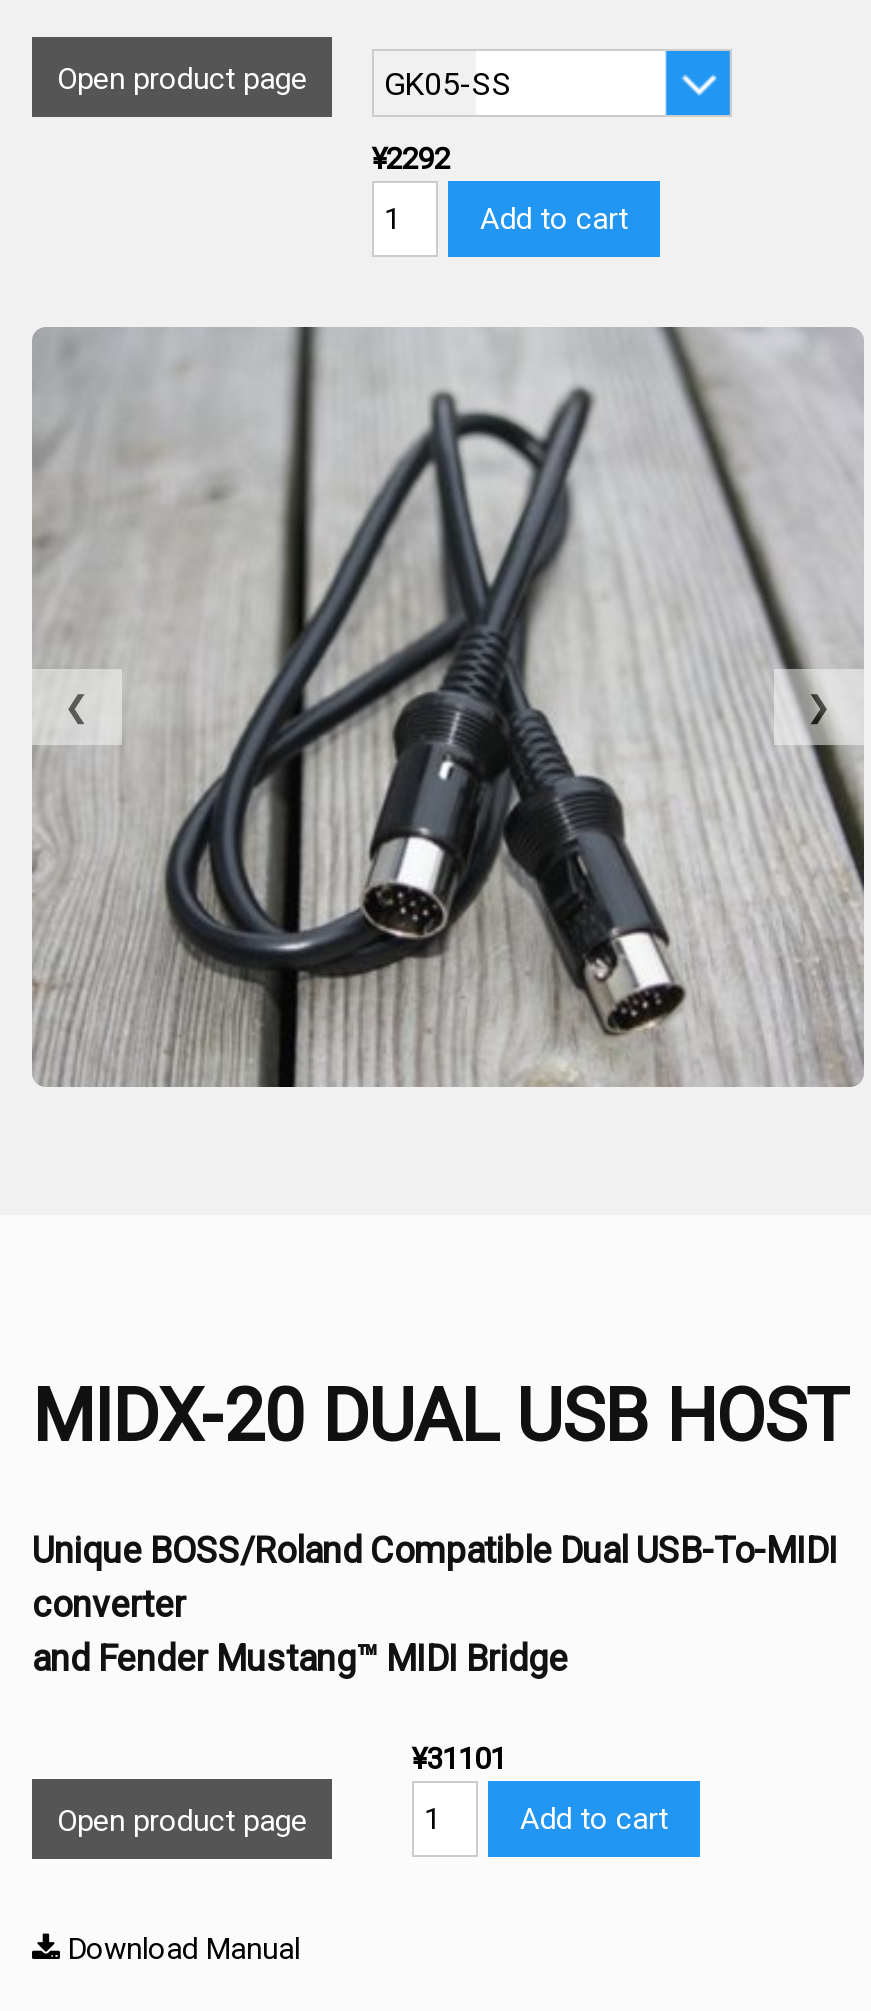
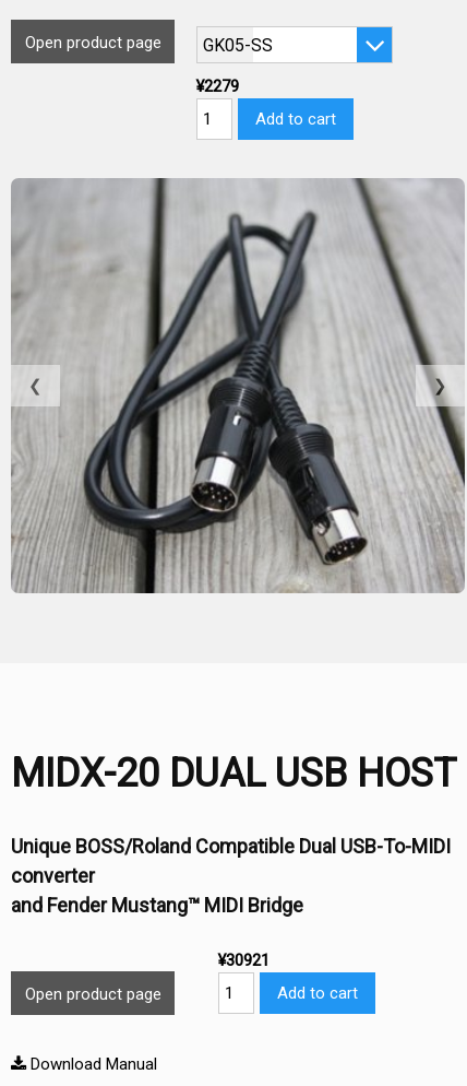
[372,141,450,177] ¥2292 -> [196,76,239,96] ¥2279
[412,1740,506,1776] ¥31101 -> [218,950,270,970] ¥30921

